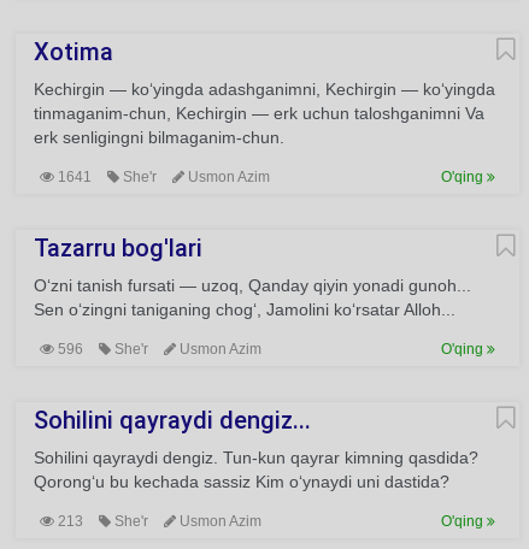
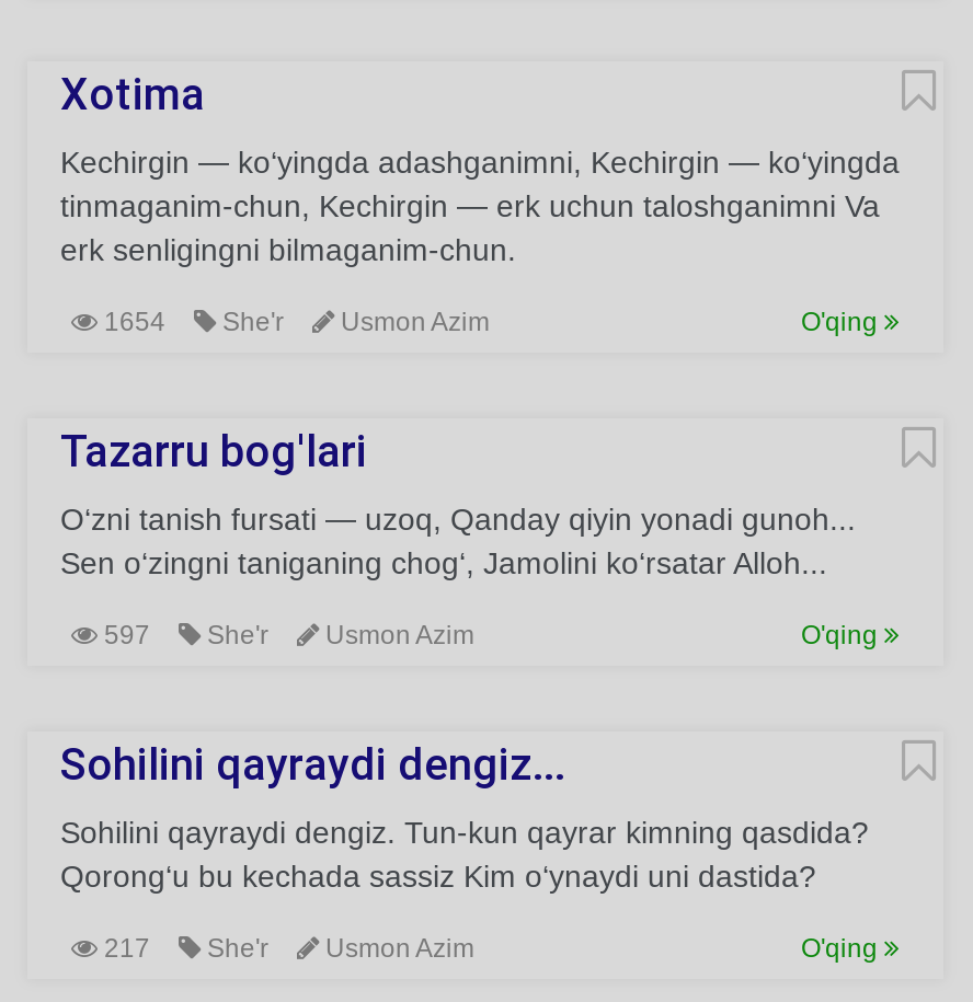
[54,169,270,185] 1641 She'r Usmon Azim -> [98,307,490,337] 1654 She'r Usmon Azim
[54,341,261,358] 596 She'r Usmon Azim -> [98,620,474,650] 597 She'r Usmon Azim
[54,513,261,530] 213 She'r Usmon Azim -> [98,933,474,964] 217 She'r Usmon Azim

